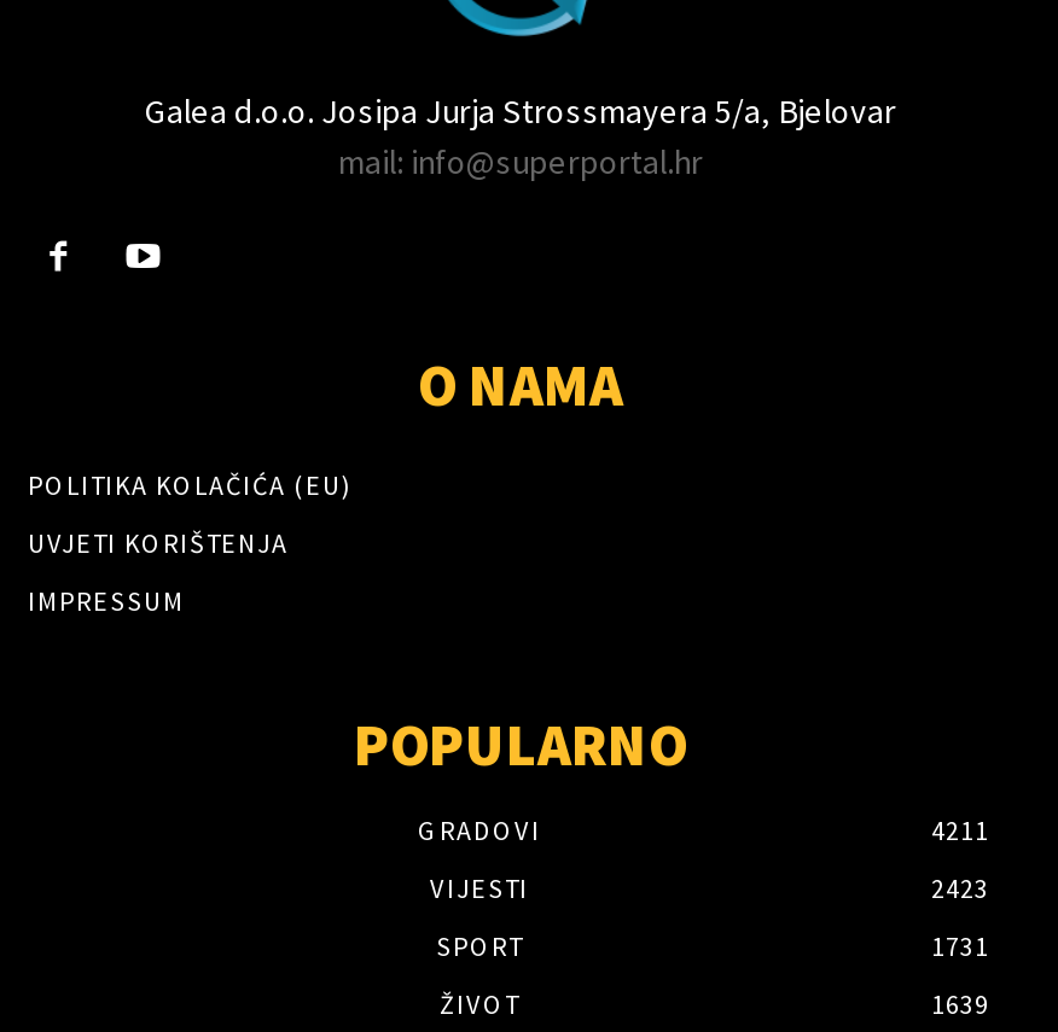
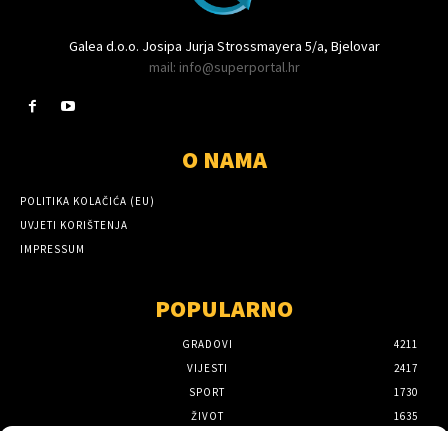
[931,871,989,905] 2423 -> [394,361,418,375] 2417
[931,929,989,963] 1731 -> [394,385,418,399] 1730
[931,987,989,1021] 1639 -> [394,409,418,423] 1635

